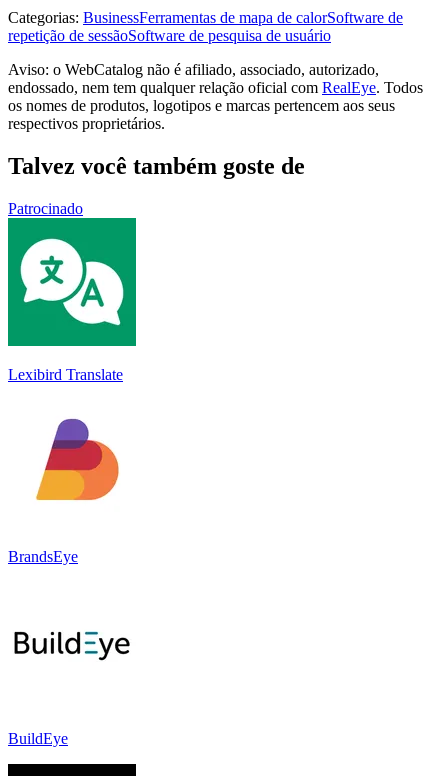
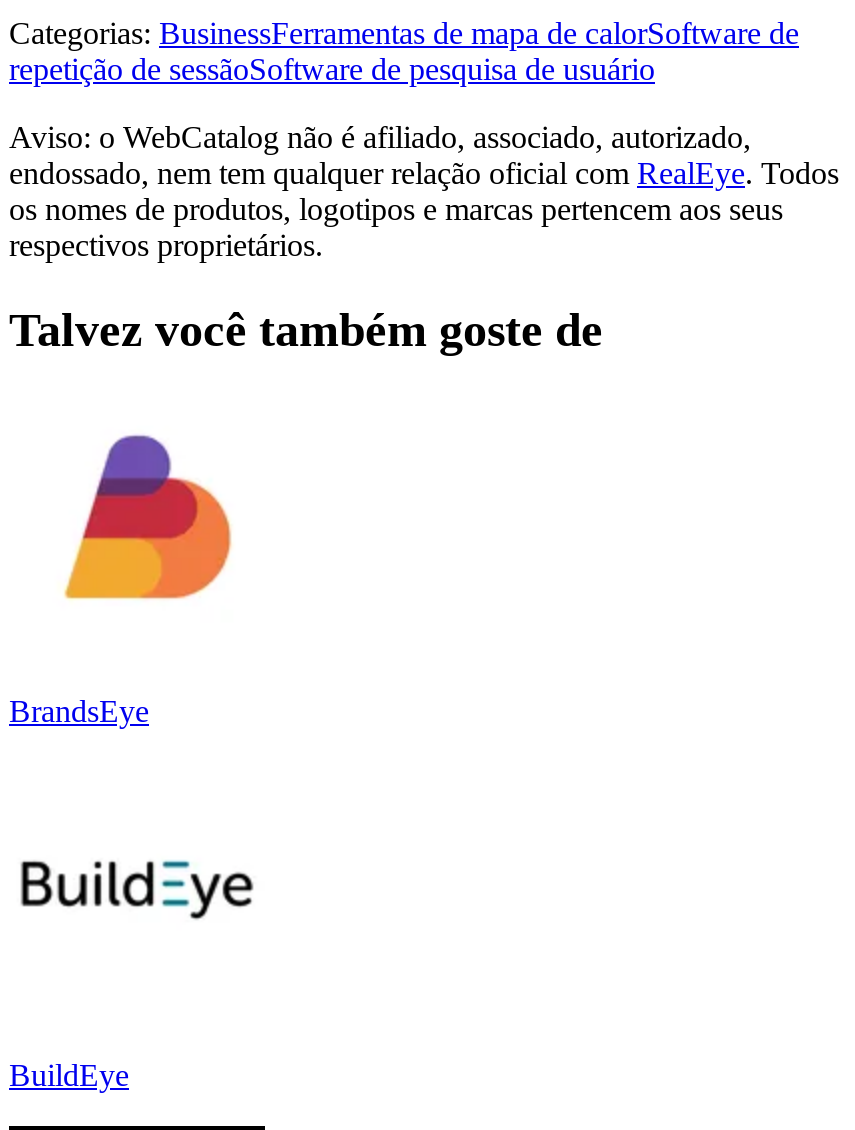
[8,200,83,217] Patrocinado -> none
[7,217,137,383] [image] | Lexibird Translate -> none

